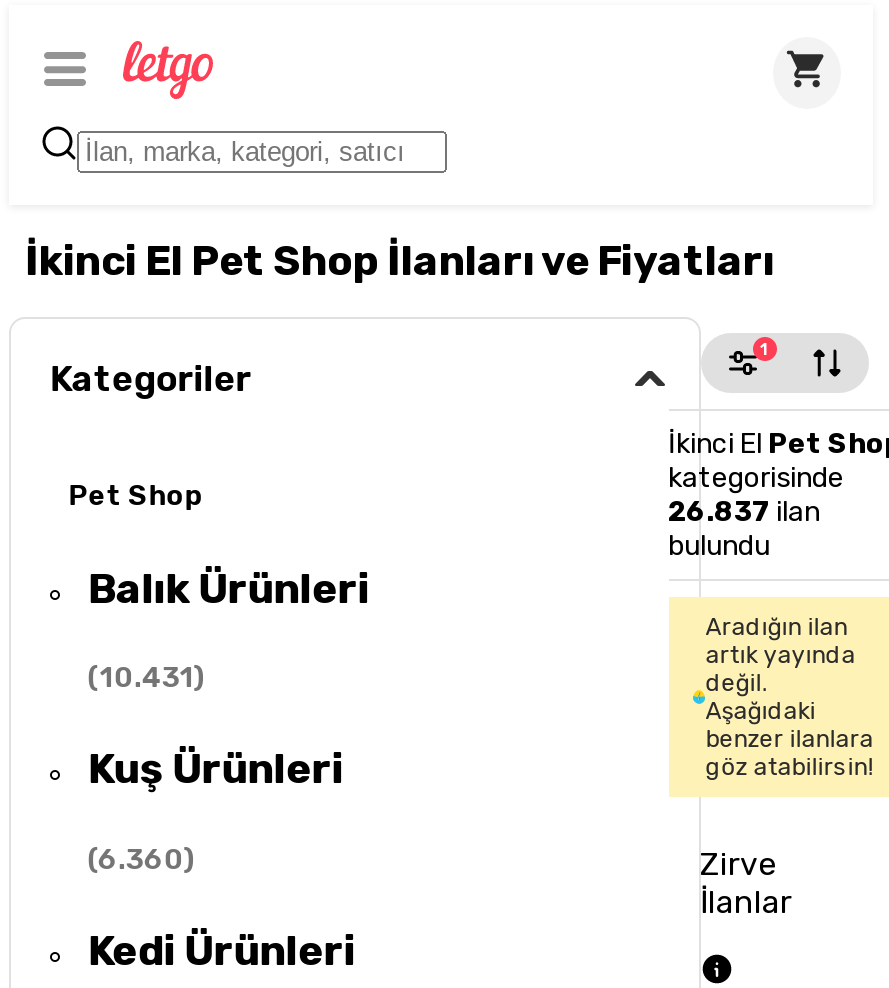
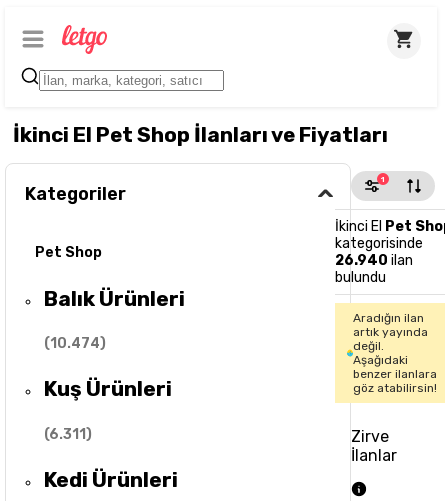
[668,495,820,529] 26.837 ilan -> [334,252,412,269] 26.940 ilan
[88,661,206,695] (10.431) -> [44,335,106,352] (10.474)
[88,843,196,877] (6.360) -> [44,426,92,443] (6.311)

